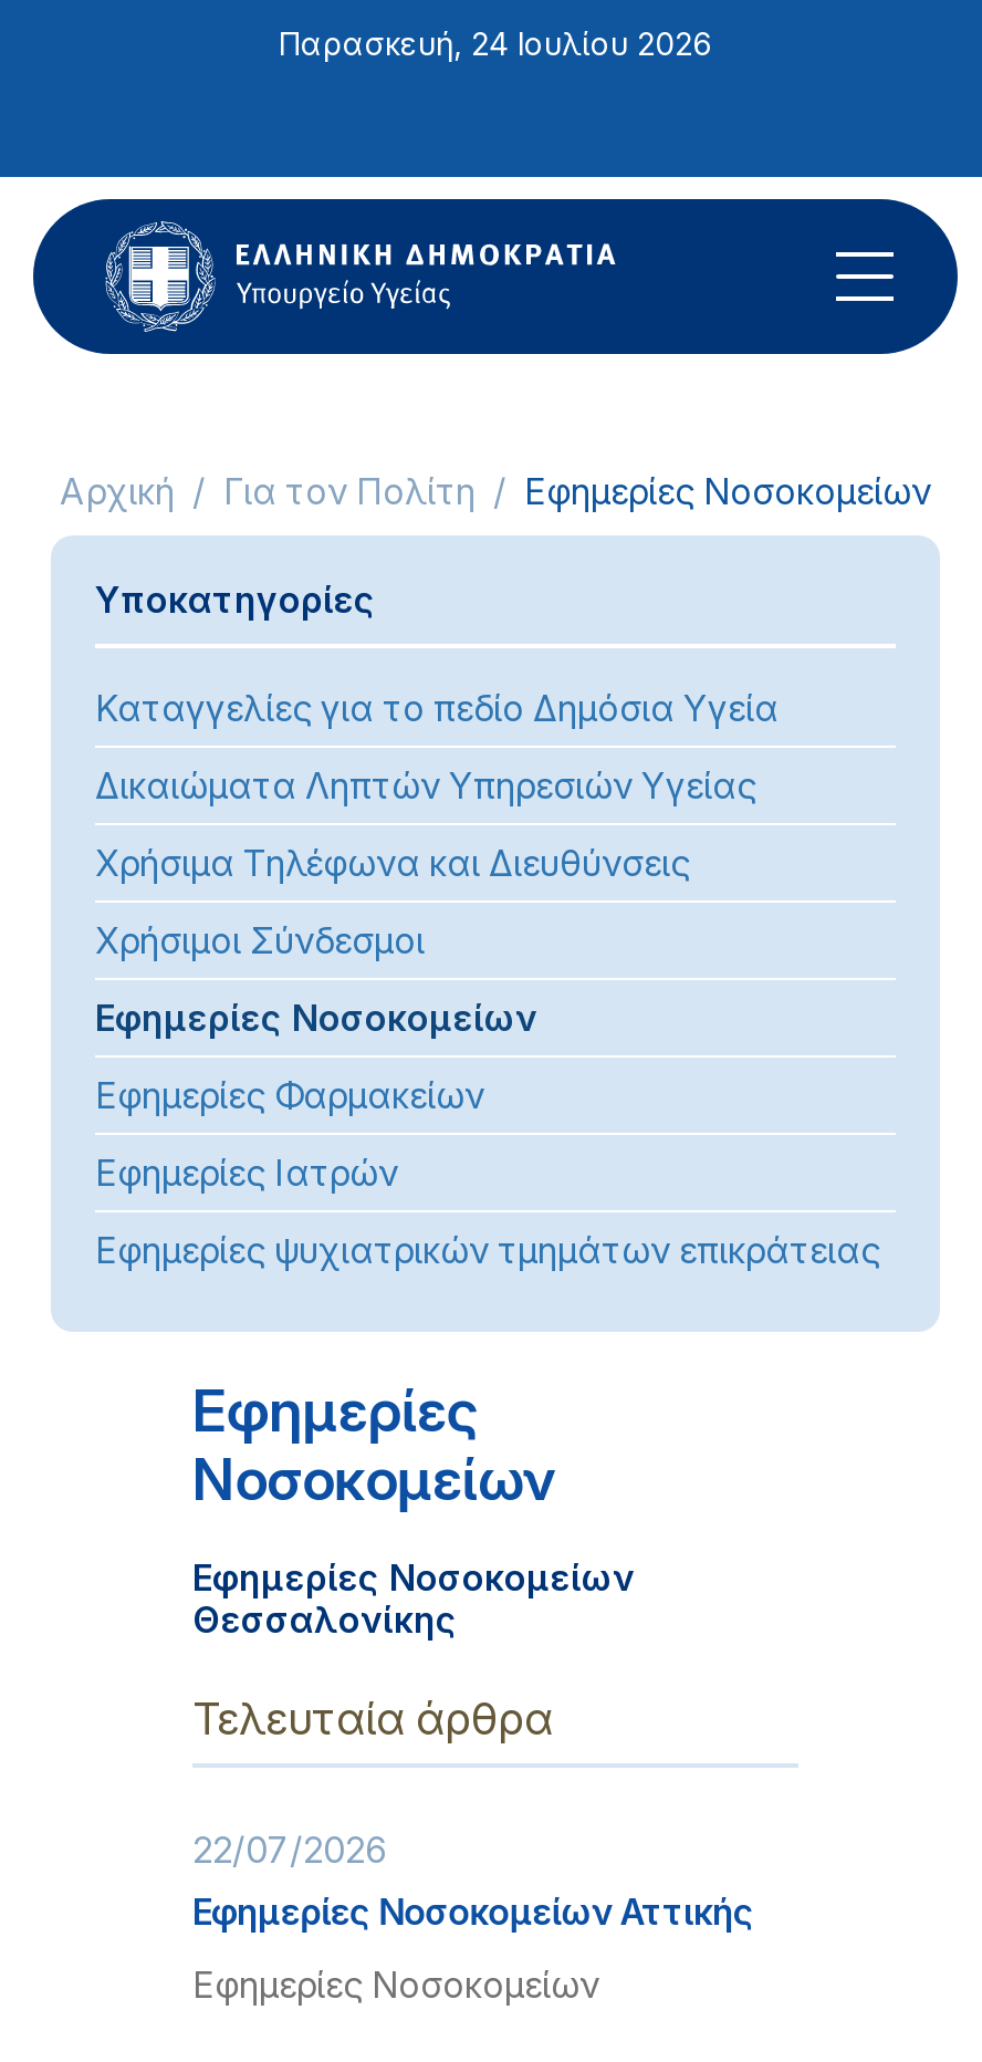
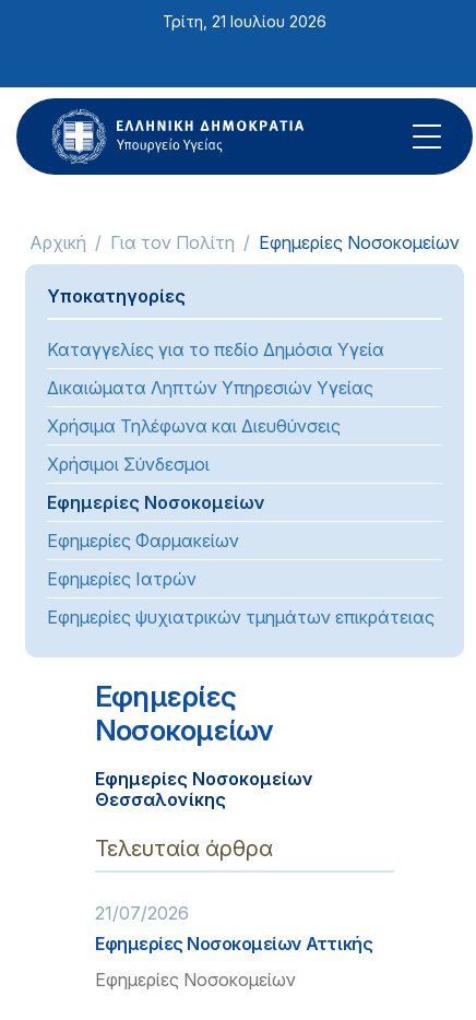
[279,24,712,62] Παρασκευή, 24 Ιουλίου 2026 -> [163,12,326,31] Τρίτη, 21 Ιουλίου 2026
[192,1827,387,1872] 22/07/2026 -> [95,902,189,924] 21/07/2026

